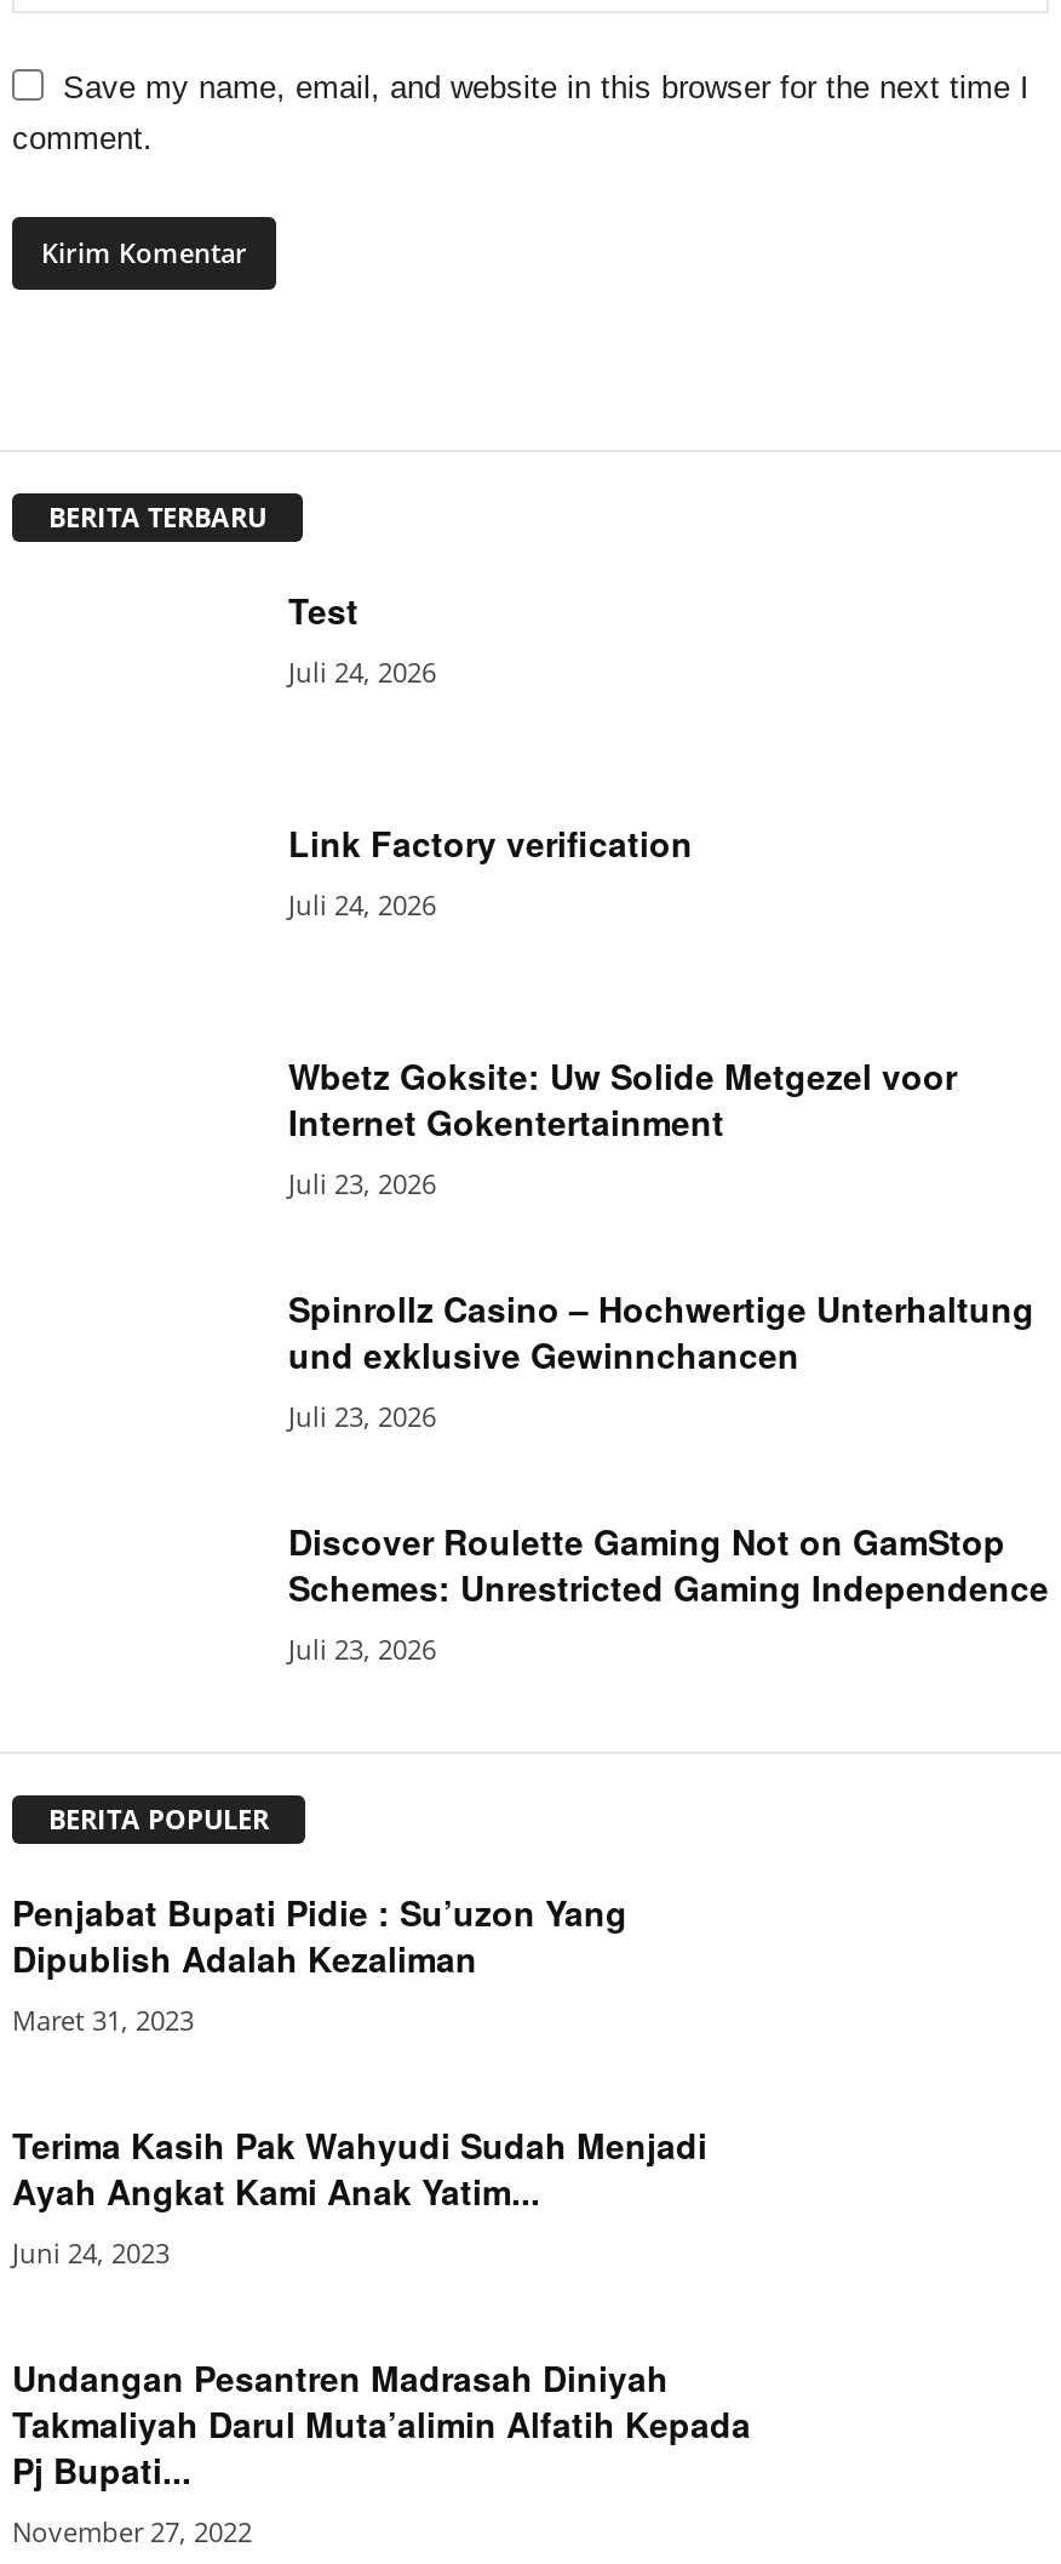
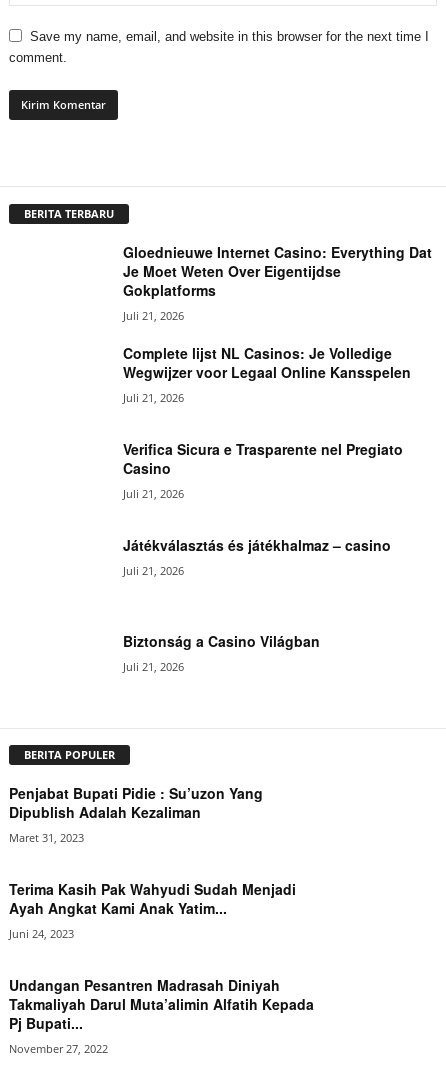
[288,587,436,691] Test | Juli 24, 2026 -> [123,242,432,323] Gloednieuwe Internet Casino: Everything Dat | Je Moet Weten Over Eigentijdse | Gokplatforms | Juli 21, 2026
[288,820,693,924] Link Factory verification | Juli 24, 2026 -> [123,343,411,405] Complete lijst NL Casinos: Je Volledige | Wegwijzer voor Legaal Online Kansspelen | Juli 21, 2026
[288,1053,957,1203] Wbetz Goksite: Uw Solide Metgezel voor | Internet Gokentertainment | Juli 23, 2026 -> [123,439,403,501] Verifica Sicura e Trasparente nel Pregiato | Casino | Juli 21, 2026
[288,1285,1034,1436] Spinrollz Casino – Hochwertige Unterhaltung | und exklusive Gewinnchancen | Juli 23, 2026 -> [123,535,391,578] Játékválasztás és játékhalmaz – casino | Juli 21, 2026
[288,1518,1049,1668] Discover Roulette Gaming Not on GamStop | Schemes: Unrestricted Gaming Independence | Juli 23, 2026 -> [123,631,320,674] Biztonság a Casino Világban | Juli 21, 2026

